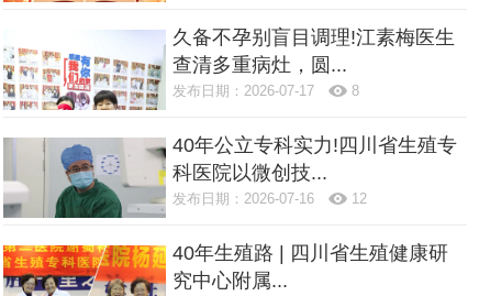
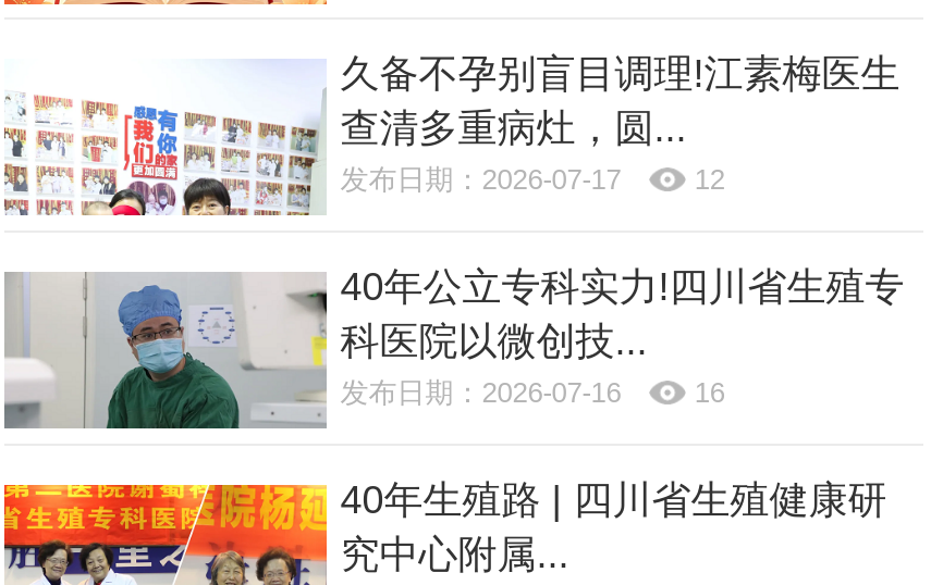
[351,83,359,99] 8 -> [694,163,725,196] 12
[351,190,367,207] 12 -> [694,376,725,409] 16

